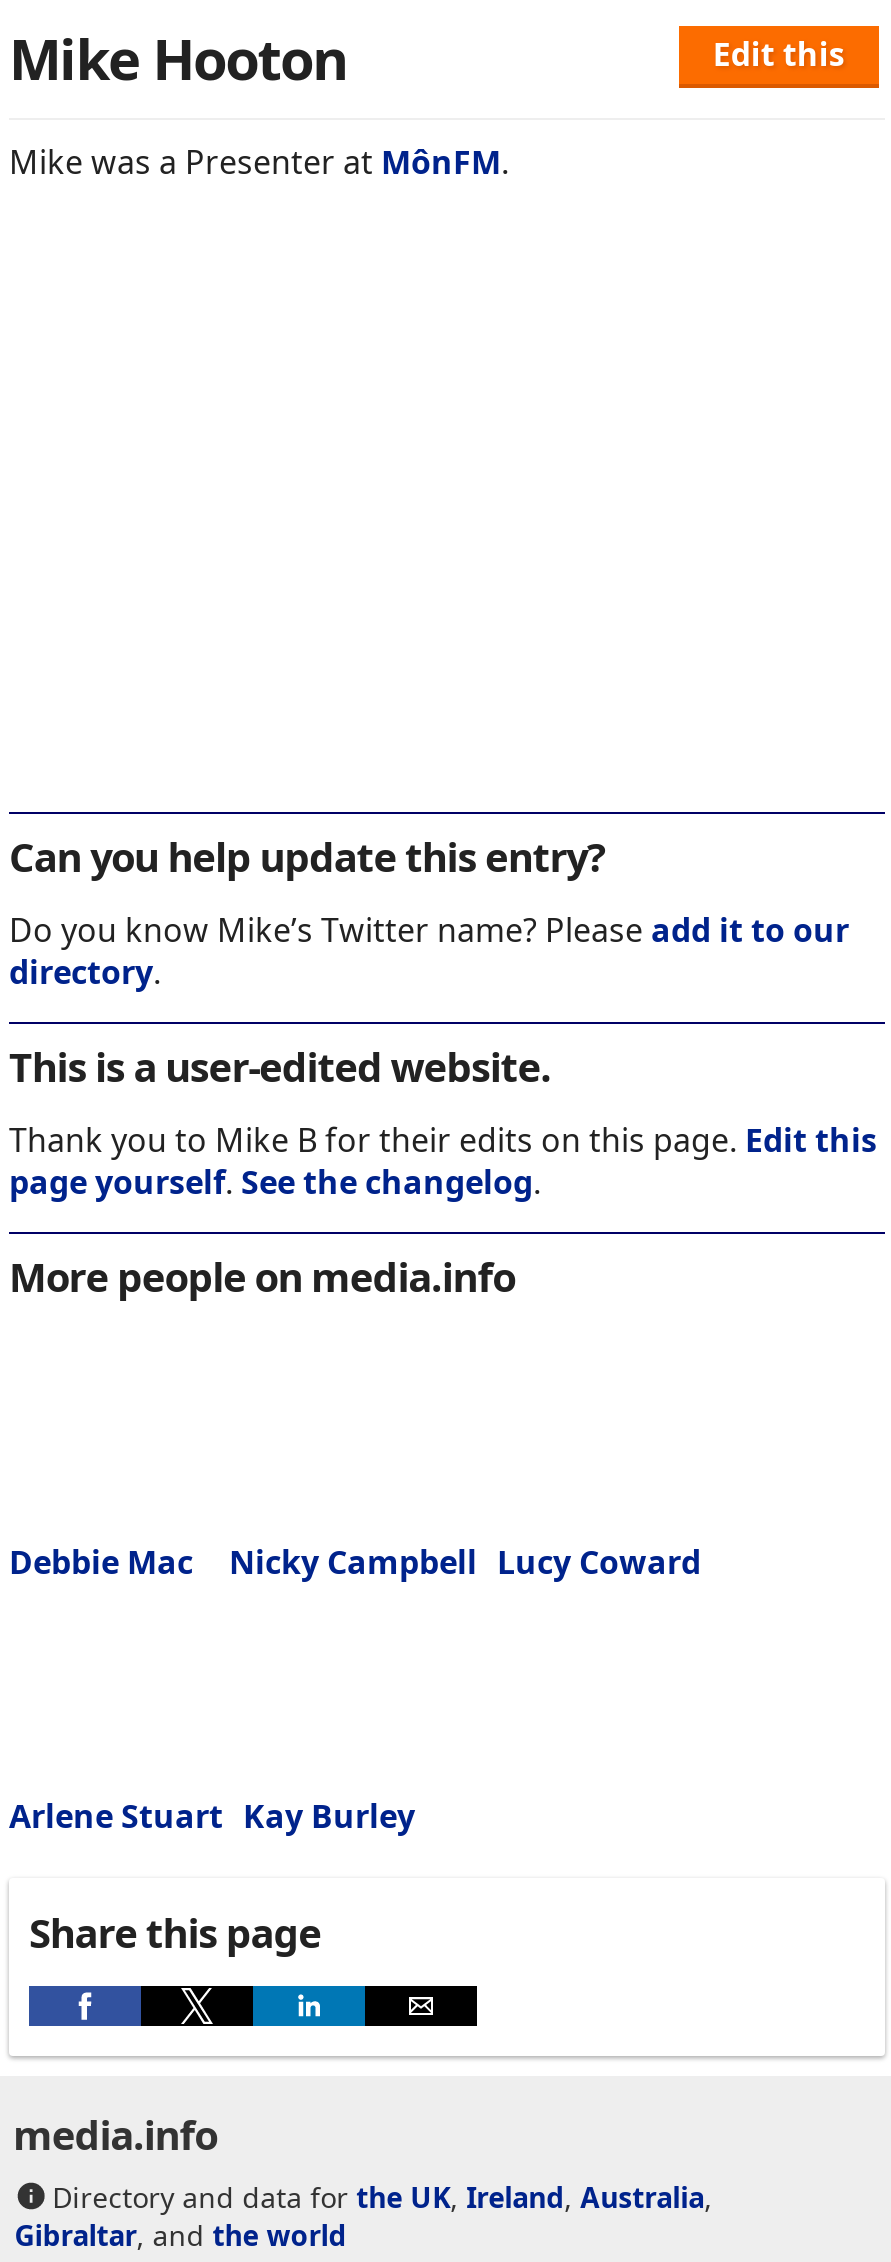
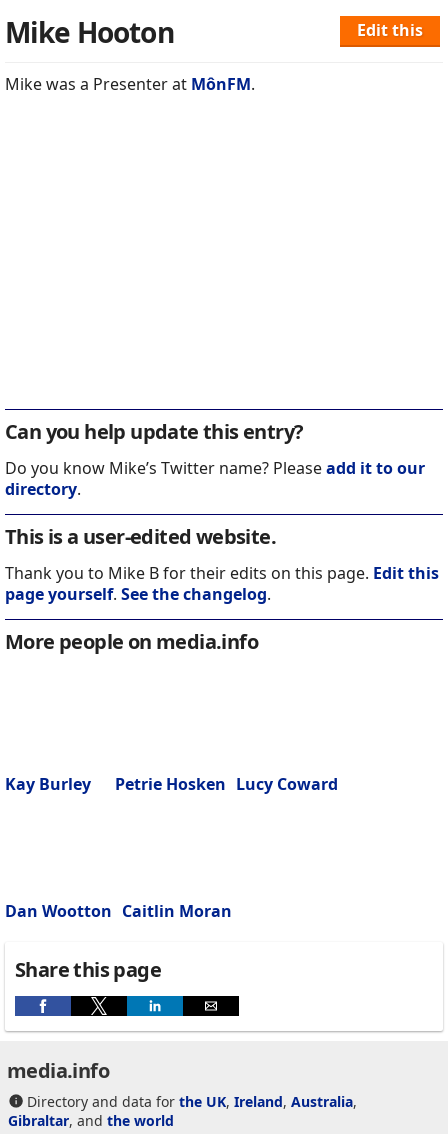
[9,1541,701,1585] Debbie Mac | Nicky Campbell Lucy Coward -> [5,773,338,795] Kay Burley | Petrie Hosken Lucy Coward
[9,1795,415,1839] Arlene Stuart Kay Burley -> [5,900,232,922] Dan Wootton Caitlin Moran

